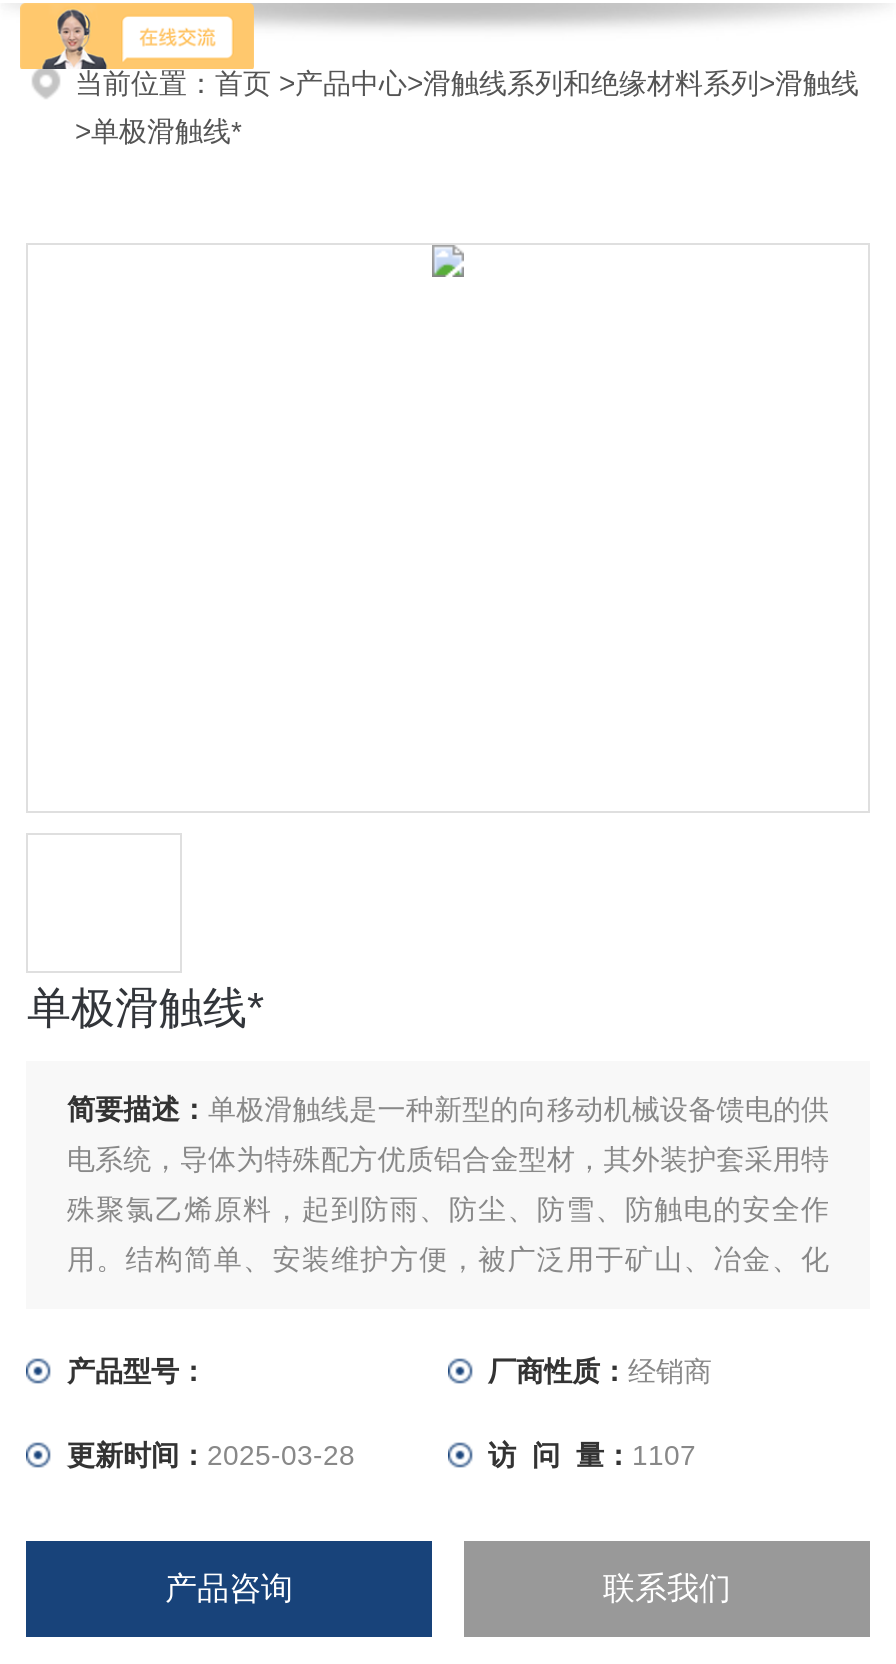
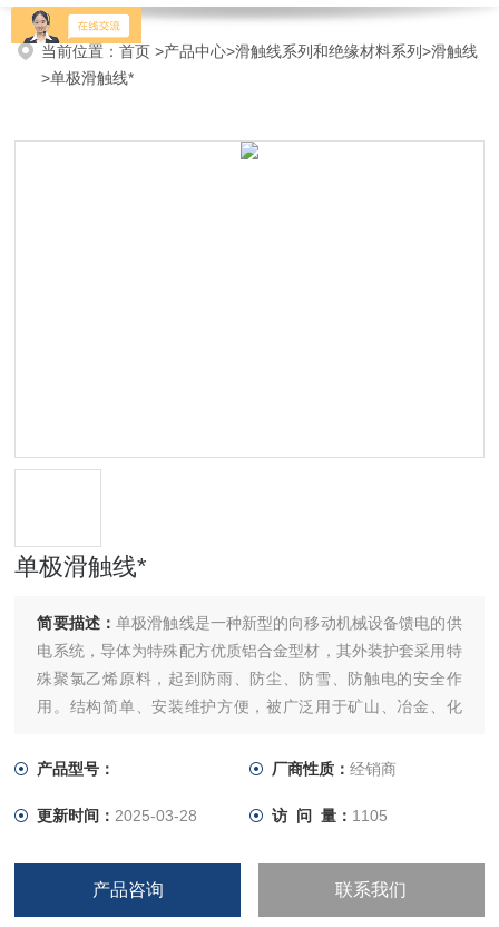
[488,1439,696,1471] 访 问 量：1107 -> [272,807,388,824] 访 问 量：1105

